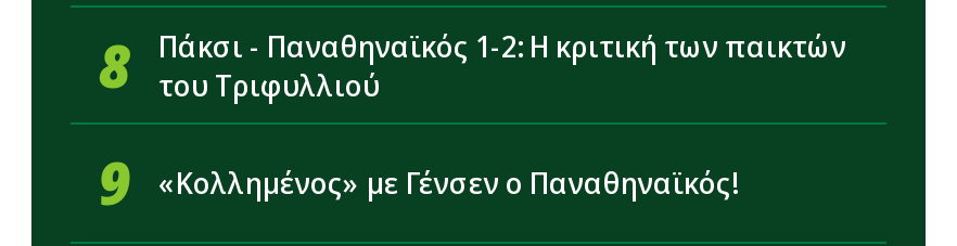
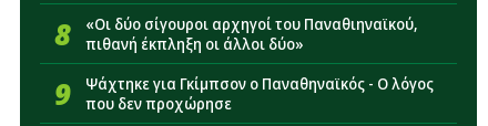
[158,27,846,105] Πάκσι - Παναθηναϊκός 1-2: Η κριτική των παικτών | του Τριφυλλιού -> [85,14,418,54] «Οι δύο σίγουροι αρχηγοί του Παναθιηναϊκού, | πιθανή έκπληξη οι άλλοι δύο»
[158,164,740,203] «Κολλημένος» με Γένσεν ο Παναθηναϊκός! -> [85,74,433,114] Ψάχτηκε για Γκίμπσον ο Παναθηναϊκός - Ο λόγος | που δεν προχώρησε

